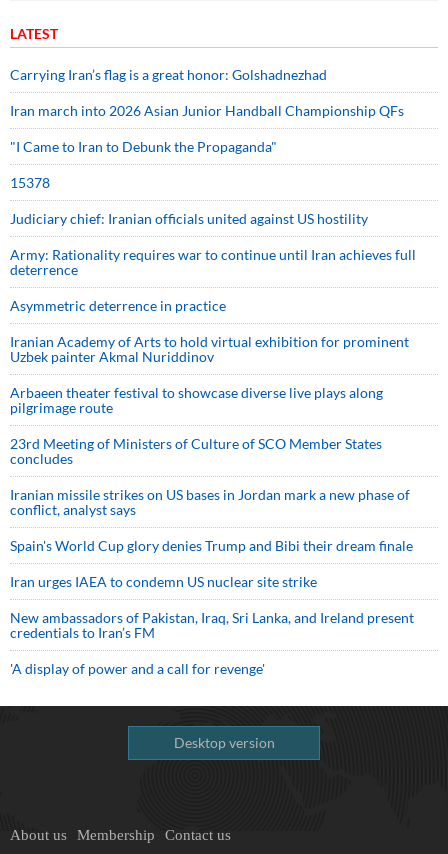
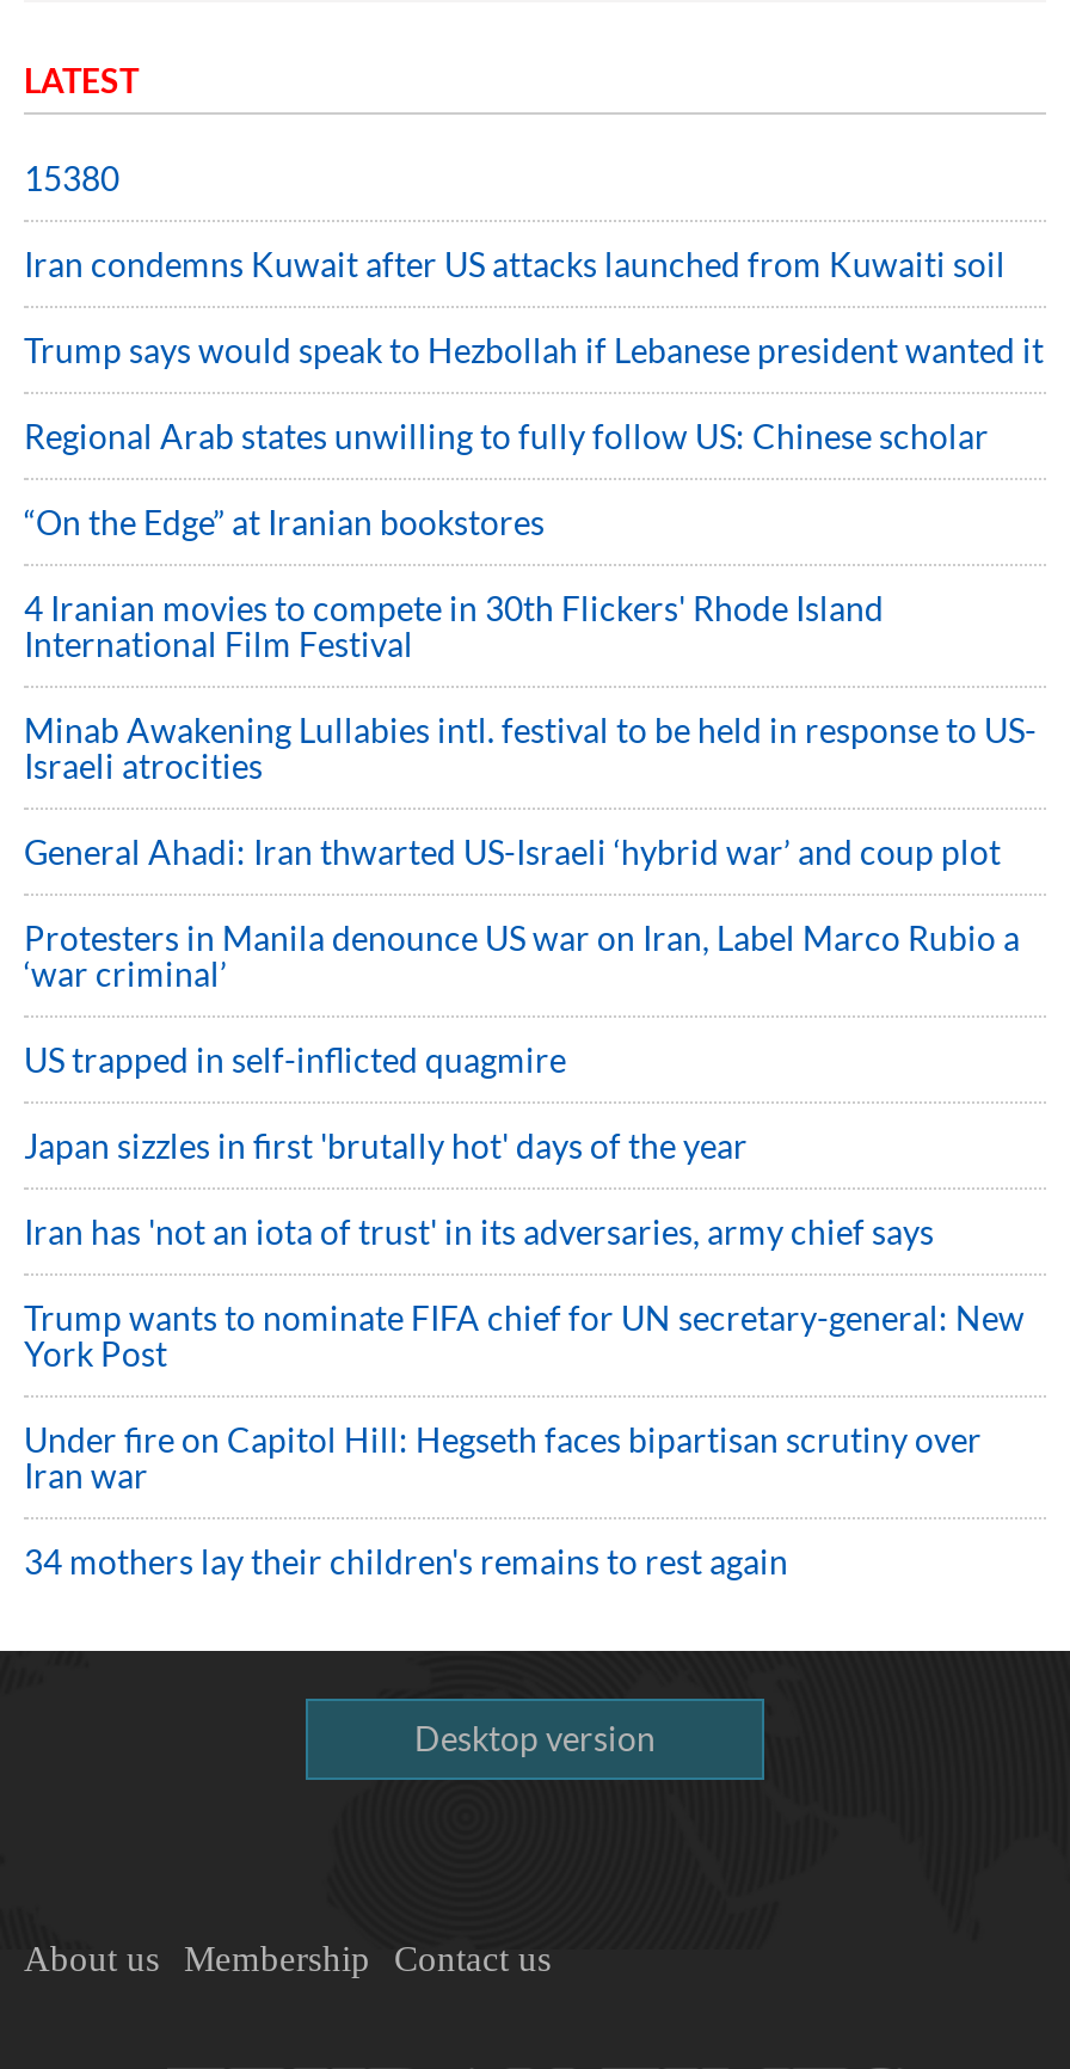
[10,66,327,83] Carrying Iran’s flag is a great honor: Golshadnezhad -> [24,158,119,199] 15380
[10,102,404,119] Iran march into 2026 Asian Junior Handball Championship QFs -> [24,244,1006,285] Iran condemns Kuwait after US attacks launched from Kuwaiti soil
[10,138,277,155] "I Came to Iran to Debunk the Propaganda" -> [24,330,1044,371] Trump says would speak to Hezbollah if Lebanese president wanted it
[10,174,50,191] 15378 -> [24,416,989,457] Regional Arab states unwilling to fully follow US: Chinese scholar
[10,210,374,227] Judiciary chief: Iranian officials united against US hostility -> [24,502,545,543] “On the Edge” at Iranian bookstores
[10,246,416,278] Army: Rationality requires war to continue until Iran achieves full | deterrence -> [24,588,884,665] 4 Iranian movies to compete in 30th Flickers' Rhode Island | International Film Festival
[10,297,226,314] Asymmetric deterrence in practice -> [24,710,1037,787] Minab Awakening Lullabies intl. festival to be held in response to US- | Israeli atrocities
[10,333,409,365] Iranian Academy of Arts to hold virtual exhibition for prominent | Uzbek painter Akmal Nuriddinov -> [24,832,1001,873] General Ahadi: Iran thwarted US-Israeli ‘hybrid war’ and coup plot
[10,384,383,416] Arbaeen theater festival to showcase diverse live plays along | pilgrimage route -> [24,918,1020,995] Protesters in Manila denounce US war on Iran, Label Marco Rubio a | ‘war criminal’
[10,435,382,467] 23rd Meeting of Ministers of Culture of SCO Member States | concludes -> [24,1040,573,1081] US trapped in self-inflicted quagmire
[10,486,410,518] Iranian missile strikes on US bases in Jordan mark a new phase of | conflict, analyst says -> [24,1126,748,1167] Japan sizzles in first 'brutally hot' days of the year
[10,537,413,554] Spain's World Cup glory denies Trump and Bibi their dream finale -> [24,1212,941,1253] Iran has 'not an iota of trust' in its adversaries, army chief says
[10,573,317,590] Iran urges IAEA to condemn US nuclear site strike -> [24,1298,1025,1374] Trump wants to nominate FIFA chief for UN secretary-general: New | York Post
[10,609,414,641] New ambassadors of Pakistan, Iraq, Sri Lanka, and Ireland present | credentials to Iran’s FM -> [24,1420,982,1496] Under fire on Capitol Hill: Hegseth faces bipartisan scrutiny over | Iran war
[10,660,265,677] 'A display of power and a call for revenge' -> [24,1542,788,1582] 34 mothers lay their children's remains to rest again

